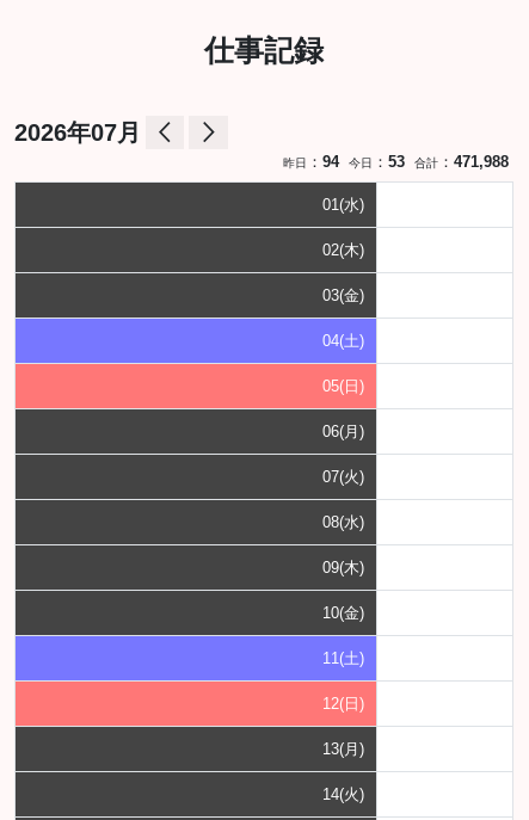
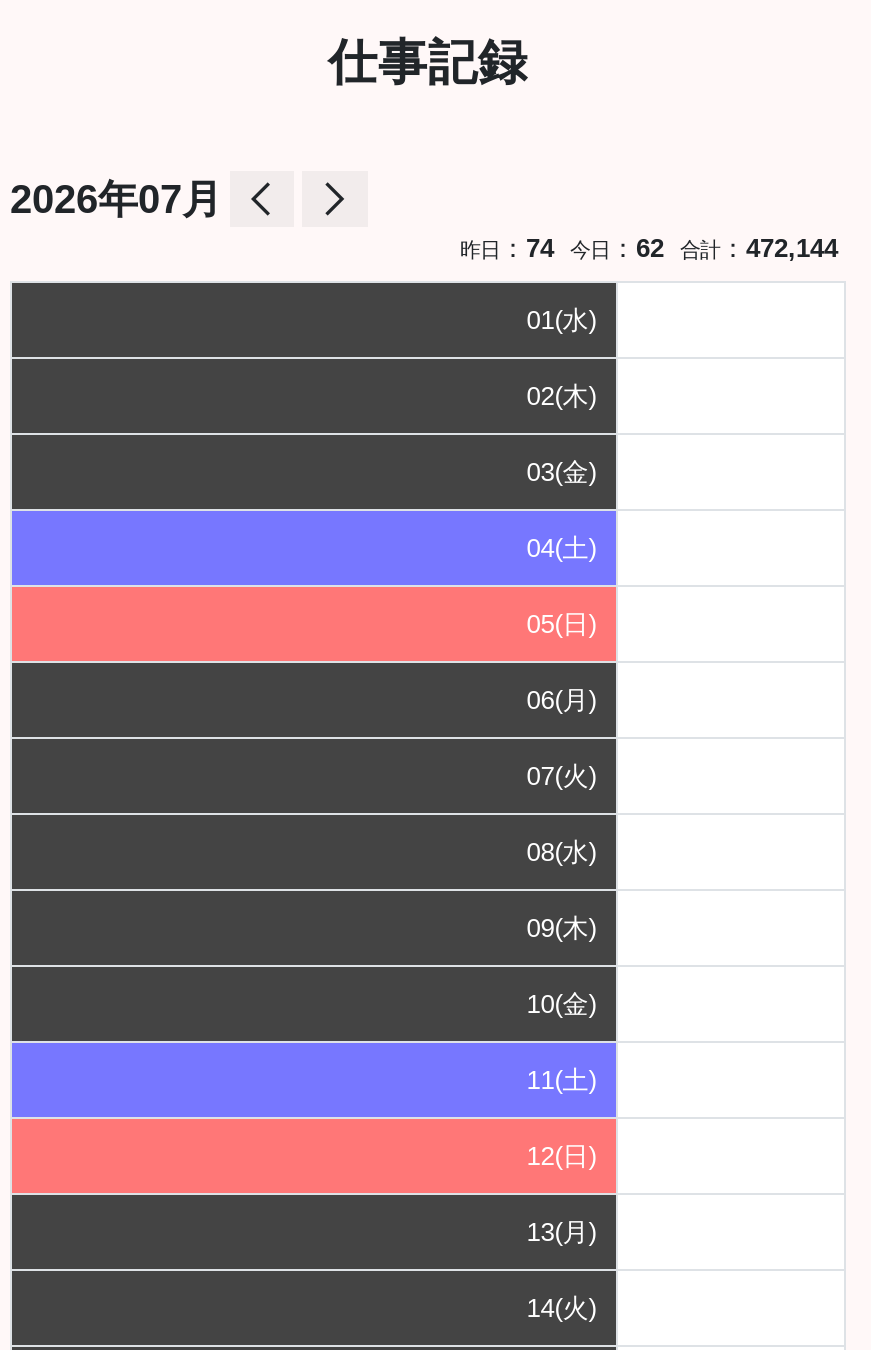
[283,153,339,171] 昨日：94 -> [460,233,554,263] 昨日：74
[349,153,405,171] 今日：53 -> [570,233,664,263] 今日：62
[414,153,509,171] 合計：471,988 -> [680,233,838,263] 合計：472,144

